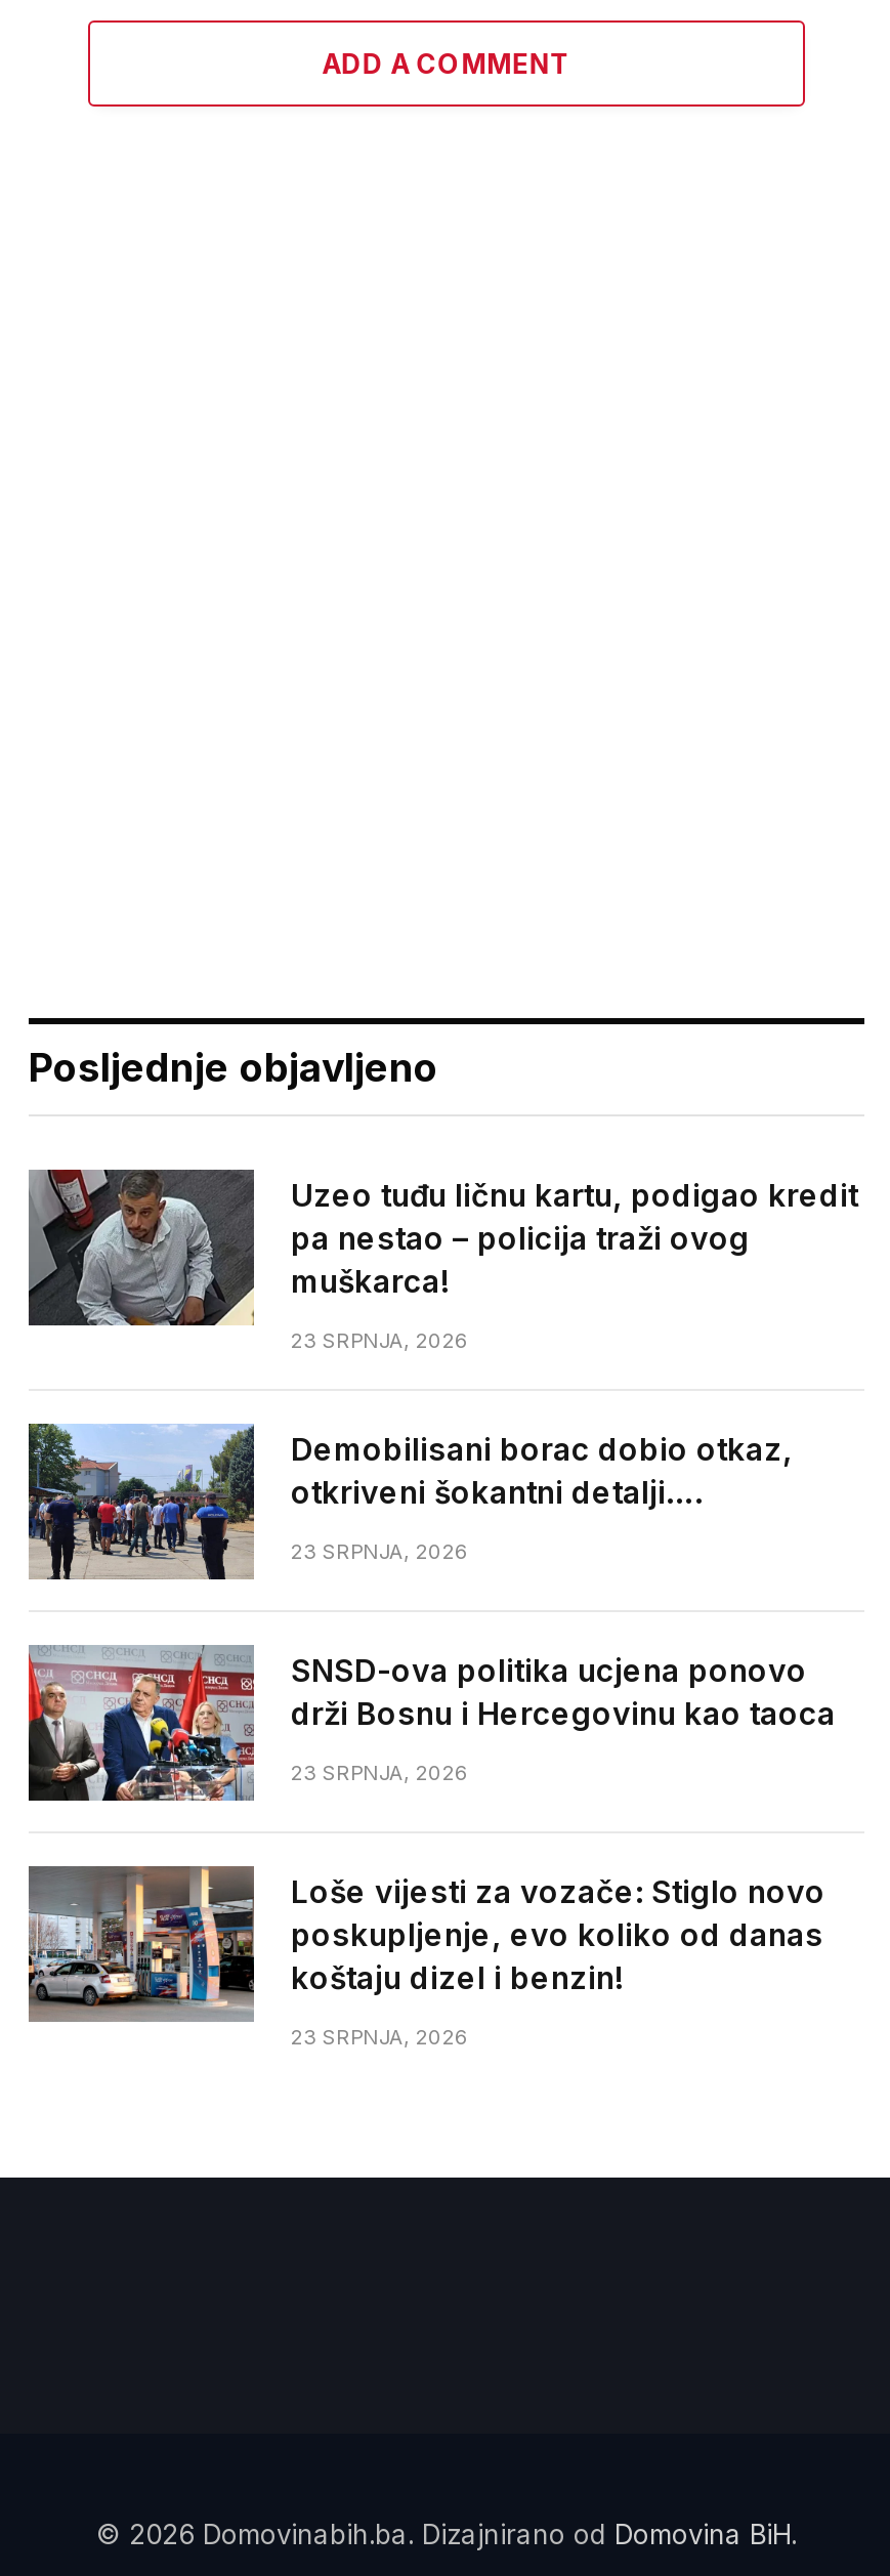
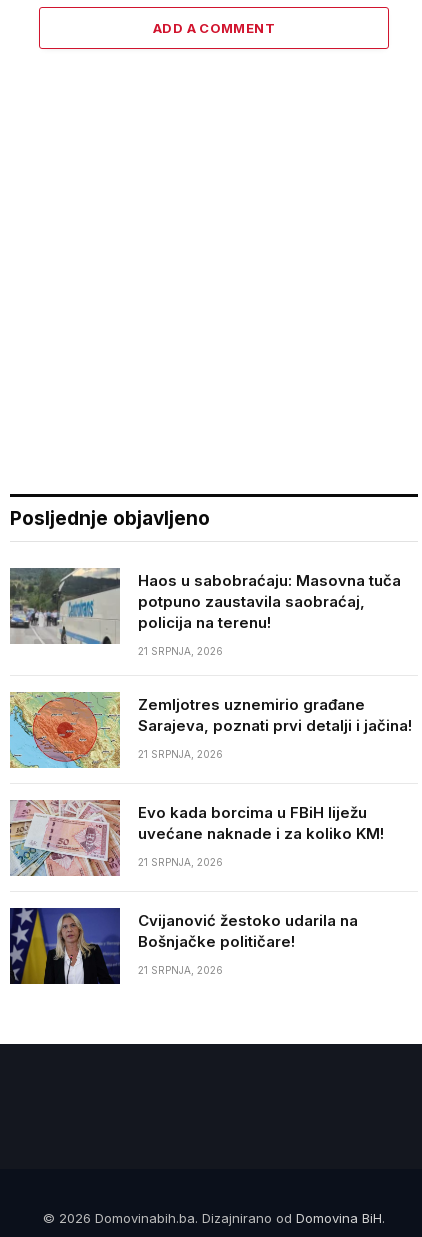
[29,1168,858,1325] [image] | Uzeo tuđu ličnu kartu, podigao kredit | pa nestao – policija traži ovog | muškarca! -> [11,568,401,645] [image] | Haos u sabobraćaju: Masovna tuča | potpuno zaustavila saobraćaj, | policija na terenu!
[291,1328,469,1353] 23 SRPNJA, 2026 -> [138,645,223,657] 21 SRPNJA, 2026
[27,1424,793,1579] [image] | Demobilisani borac dobio otkaz, | otkriveni šokantni detalji…. -> [10,691,412,768] [image] | Zemljotres uznemirio građane | Sarajeva, poznati prvi detalji i jačina!
[291,1539,469,1564] 23 SRPNJA, 2026 -> [138,748,223,760] 21 SRPNJA, 2026
[27,1645,836,1801] [image] | SNSD-ova politika ucjena ponovo | drži Bosnu i Hercegovinu kao taoca -> [10,799,384,876] [image] | Evo kada borcima u FBiH liježu | uvećane naknade i za koliko KM!
[291,1761,469,1785] 23 SRPNJA, 2026 -> [138,856,223,868] 21 SRPNJA, 2026
[27,1864,825,2022] [image] | Loše vijesti za vozače: Stiglo novo | poskupljenje, evo koliko od danas | koštaju dizel i benzin! -> [10,907,358,985] [image] | Cvijanović žestoko udarila na | Bošnjačke političare!
[291,2025,469,2050] 23 SRPNJA, 2026 -> [138,964,223,976] 21 SRPNJA, 2026

